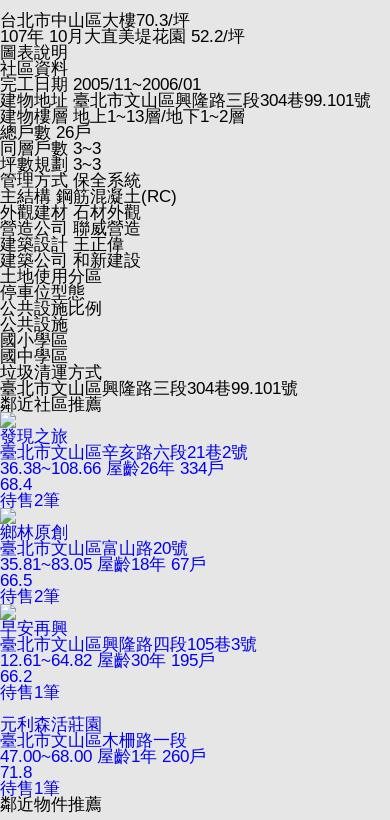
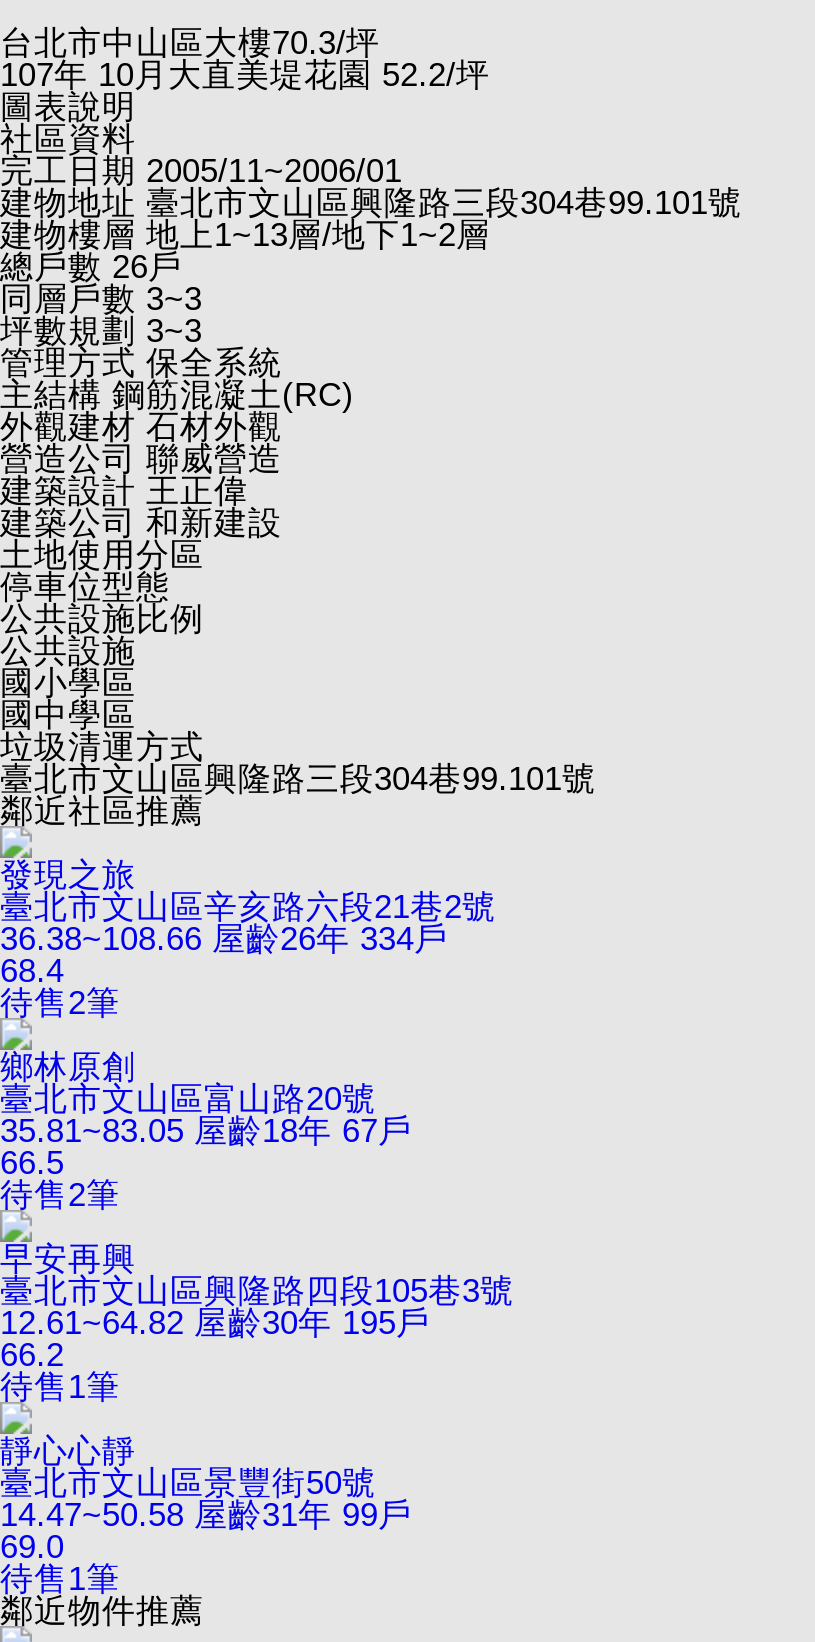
[0,715,206,781] 元利森活莊園 | 臺北市文山區木柵路一段 | 47.00~68.00 屋齡1年 260戶 | 71.8 -> [0,1432,412,1564] 靜心心靜 | 臺北市文山區景豐街50號 | 14.47~50.58 屋齡31年 99戶 | 69.0

